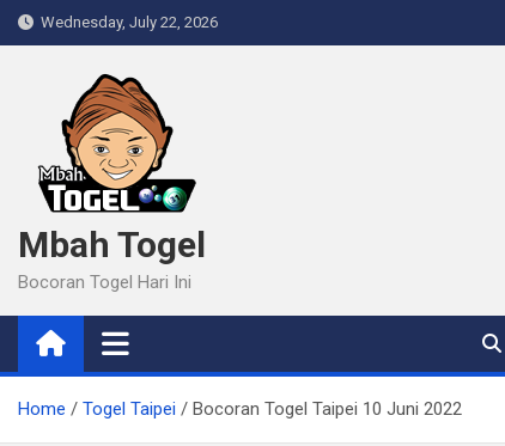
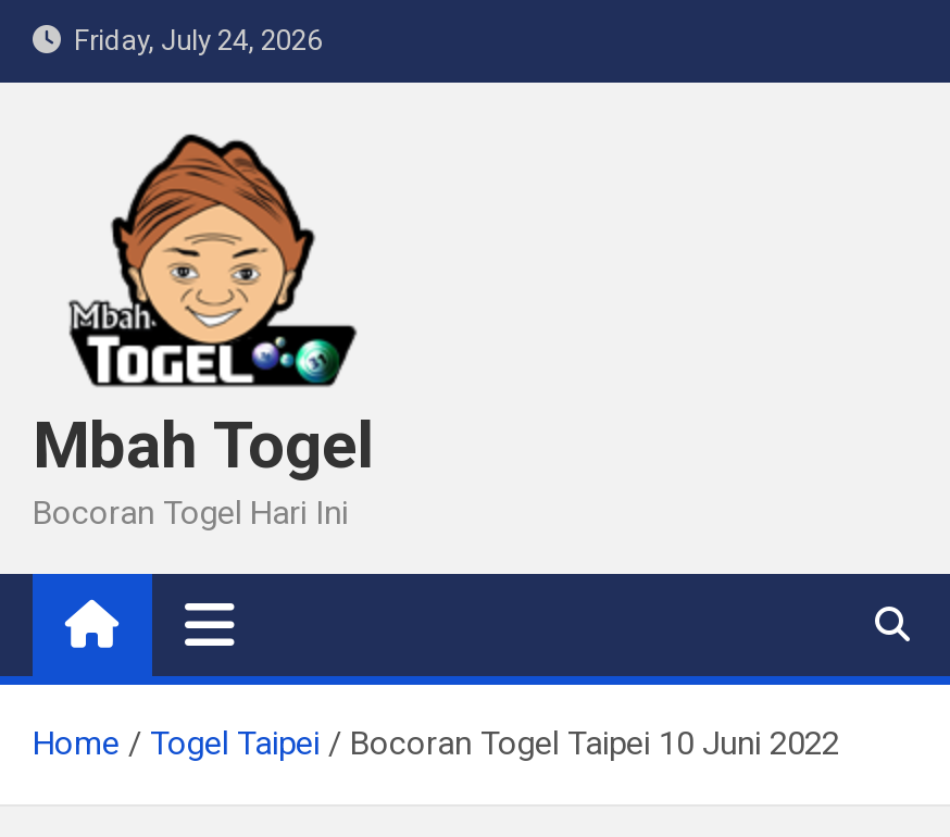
[34,13,218,31] Wednesday, July 22, 2026 -> [61,24,322,57] Friday, July 24, 2026

